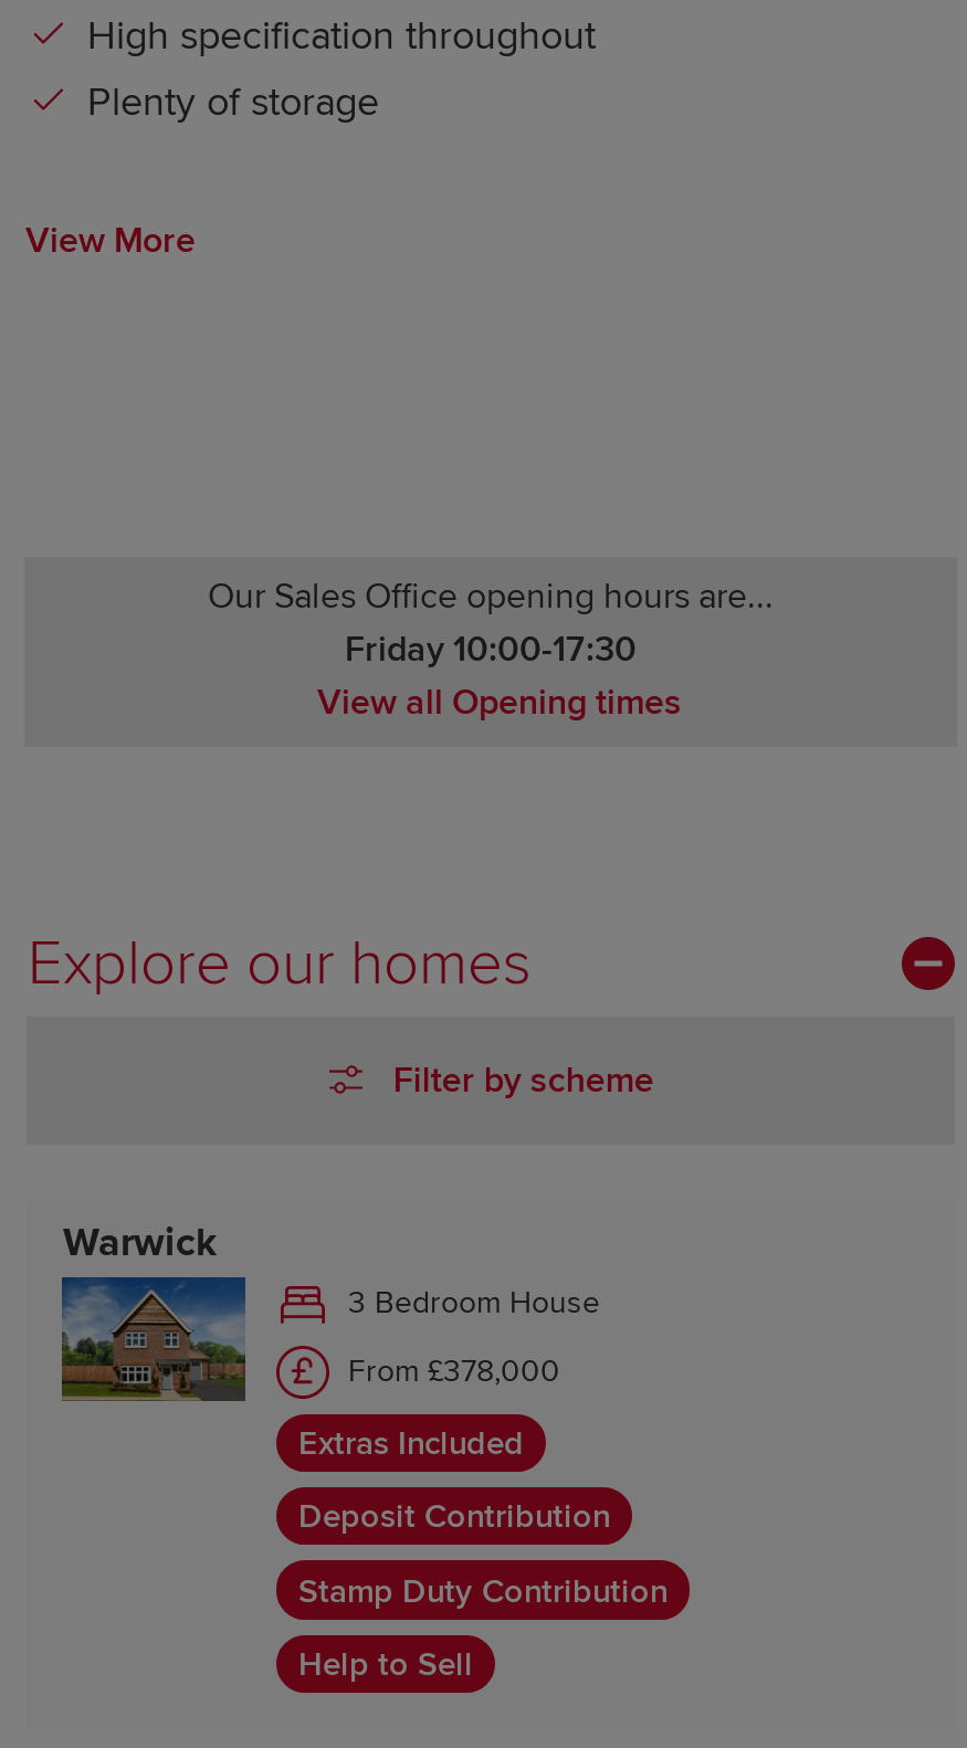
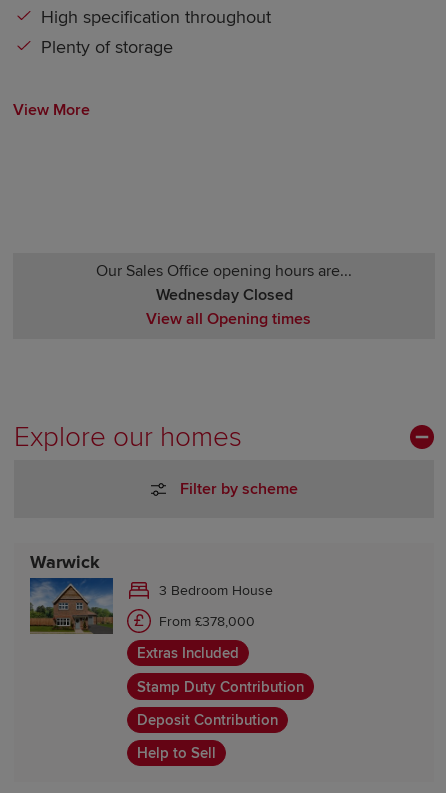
[345,628,637,672] Friday 10:00-17:30 -> [155,285,292,305] Wednesday Closed
moved [298,1496,610,1536] -> [137,711,278,729]: Deposit Contribution
moved [298,1570,668,1610] -> [137,678,304,696]: Stamp Duty Contribution

